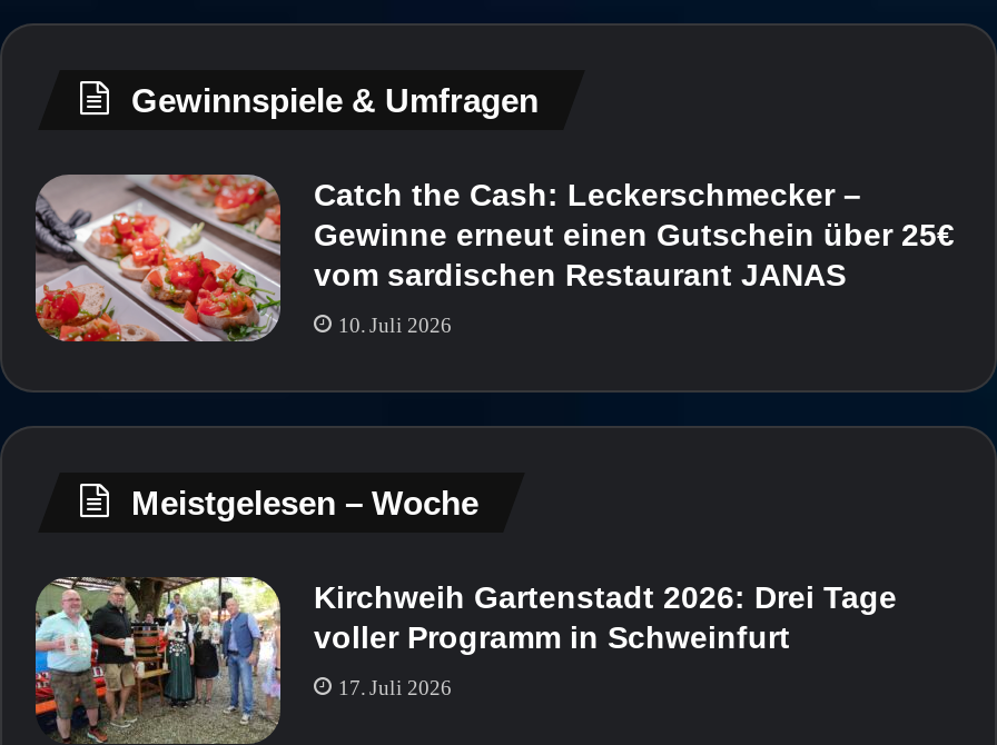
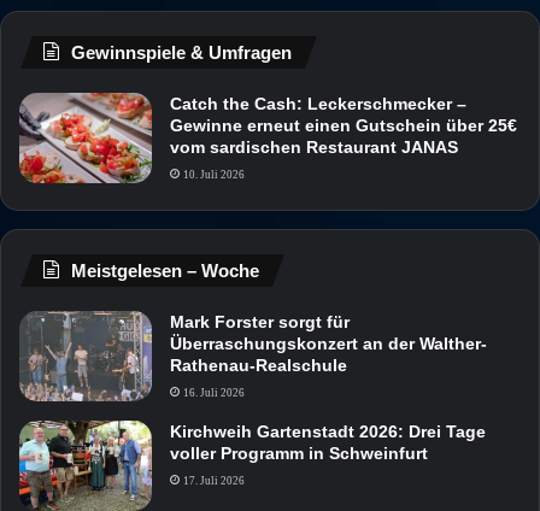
none -> [19,311,487,403] [image] | Mark Forster sorgt für | Überraschungskonzert an der Walther- | Rathenau-Realschule | 16. Juli 2026

